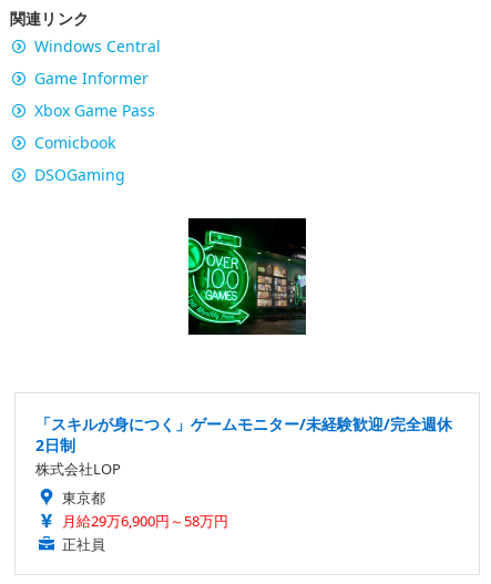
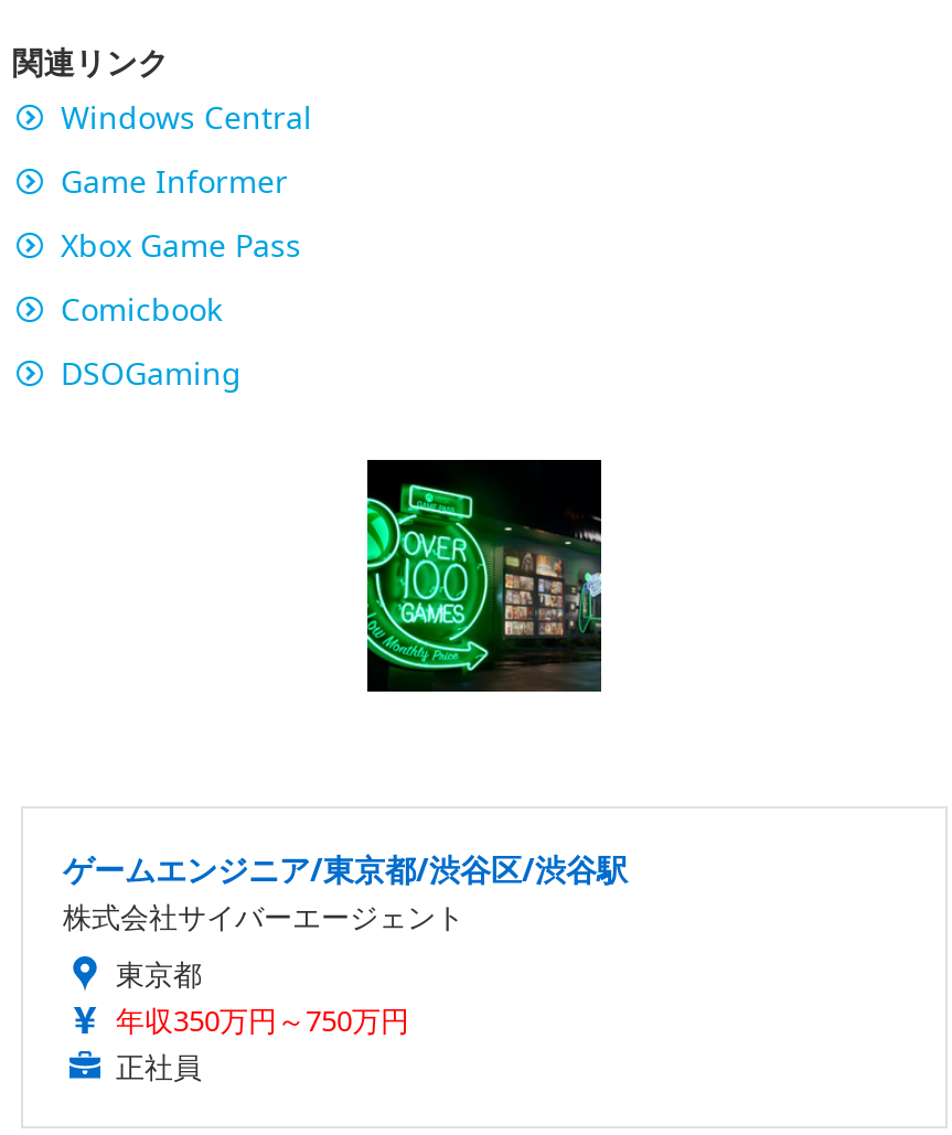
[35,413,452,479] 「スキルが身につく」ゲームモニター/未経験歓迎/完全週休 | 2日制 | 株式会社LOP -> [63,848,628,936] ゲームエンジニア/東京都/渋谷区/渋谷駅 | 株式会社サイバーエージェント
[62,511,228,531] 月給29万6,900円～58万円 -> [116,1000,409,1040] 年収350万円～750万円

